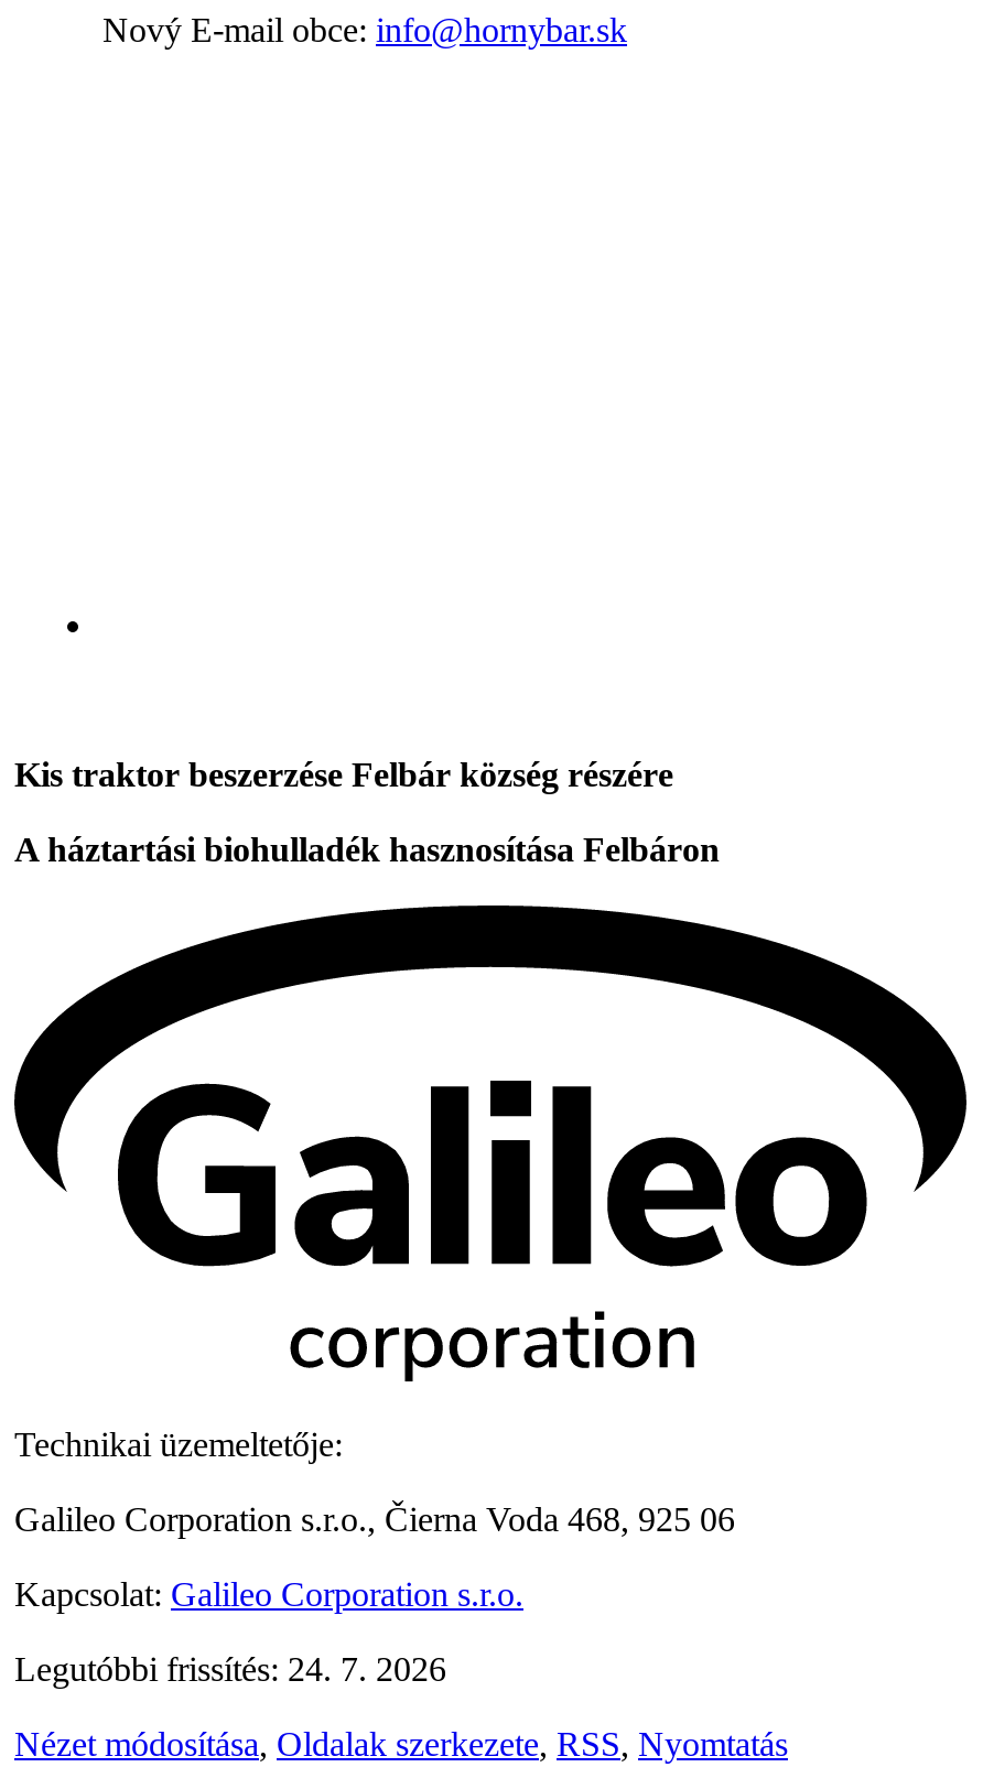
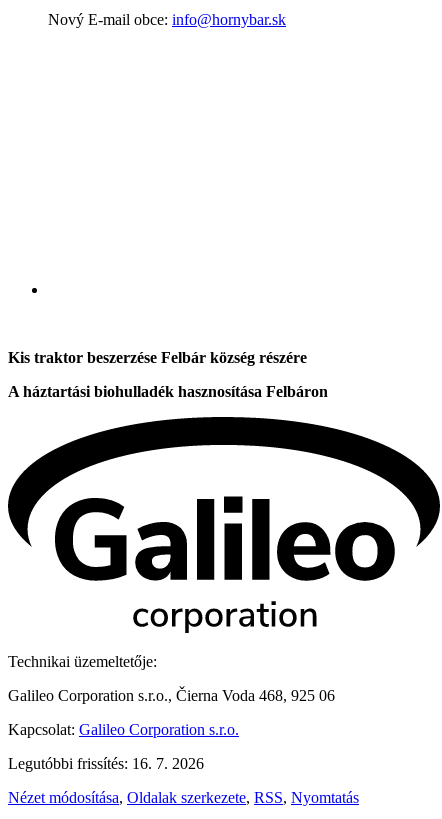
[14,1650,446,1688] Legutóbbi frissítés: 24. 7. 2026 -> [8,755,204,772] Legutóbbi frissítés: 16. 7. 2026

